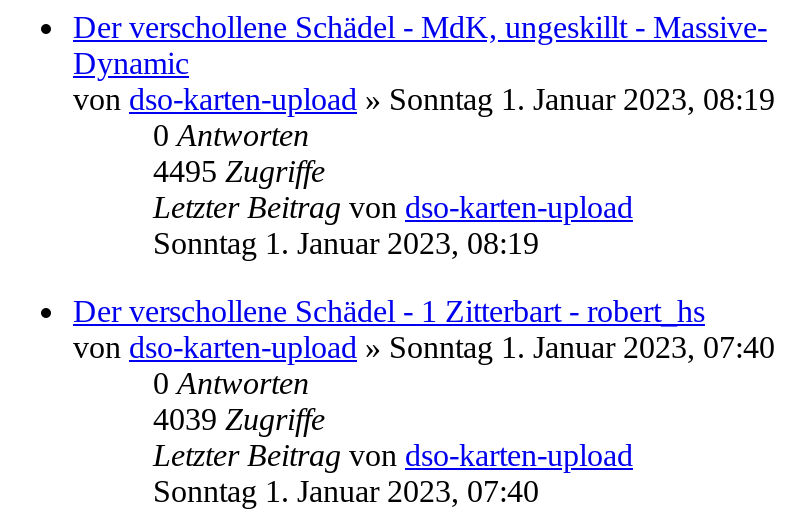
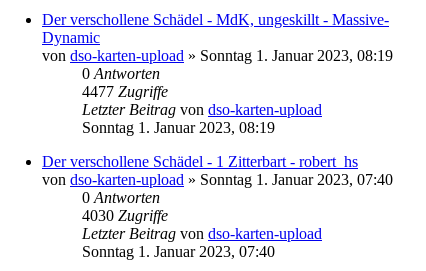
[153,155,325,189] 4495 Zugriffe -> [82,83,168,100] 4477 Zugriffe
[153,403,325,437] 4039 Zugriffe -> [82,207,168,224] 4030 Zugriffe

